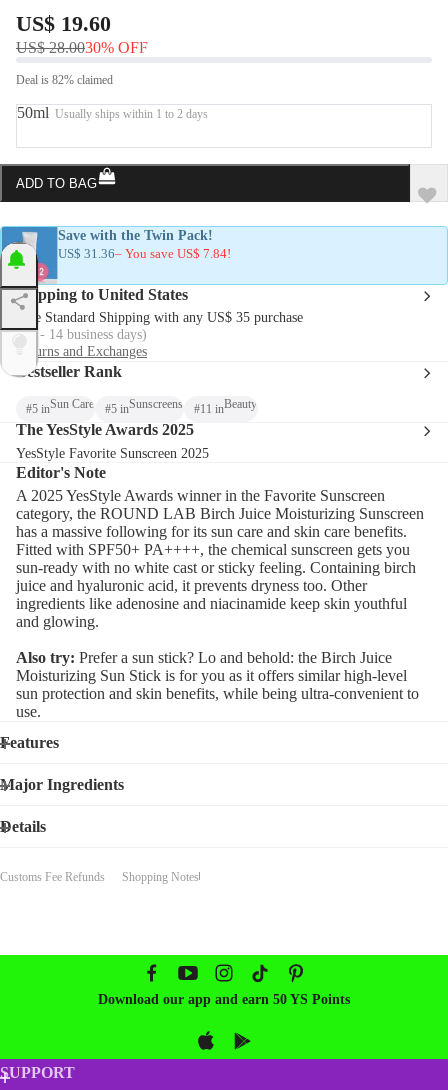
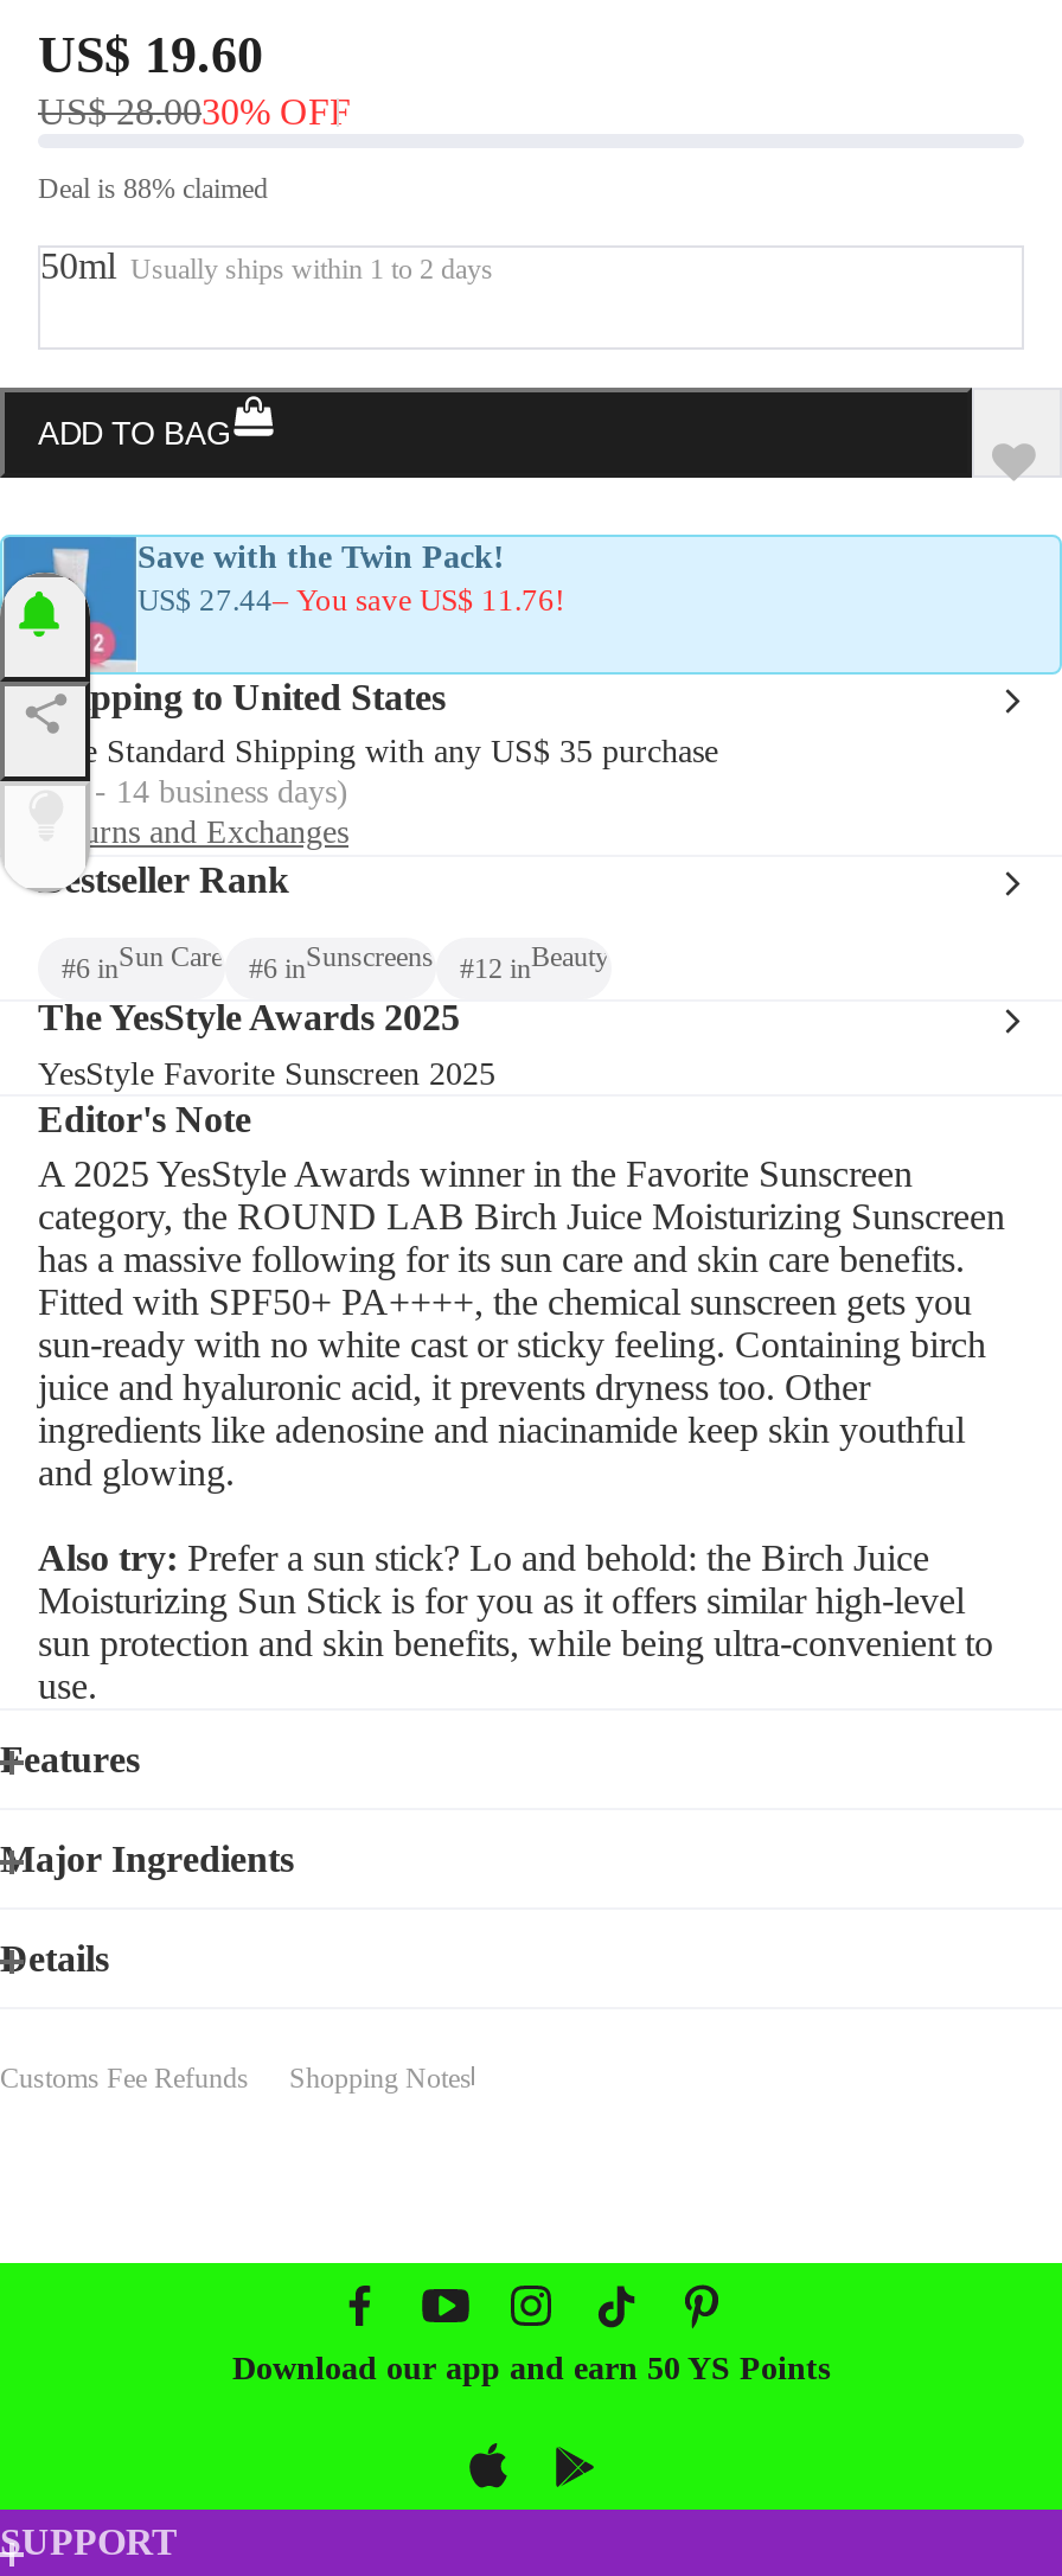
[16,73,113,87] Deal is 82% claimed -> [38,172,268,205] Deal is 88% claimed
[58,246,231,261] US$ 31.36– You save US$ 7.84! -> [137,582,564,618] US$ 27.44– You save US$ 11.76!
[26,397,94,416] #5 inSun Care -> [62,940,223,985] #6 inSun Care
[105,397,183,416] #5 inSunscreens -> [249,940,434,985] #6 inSunscreens
[194,397,257,416] #11 inBeauty -> [460,940,609,985] #12 inBeauty

